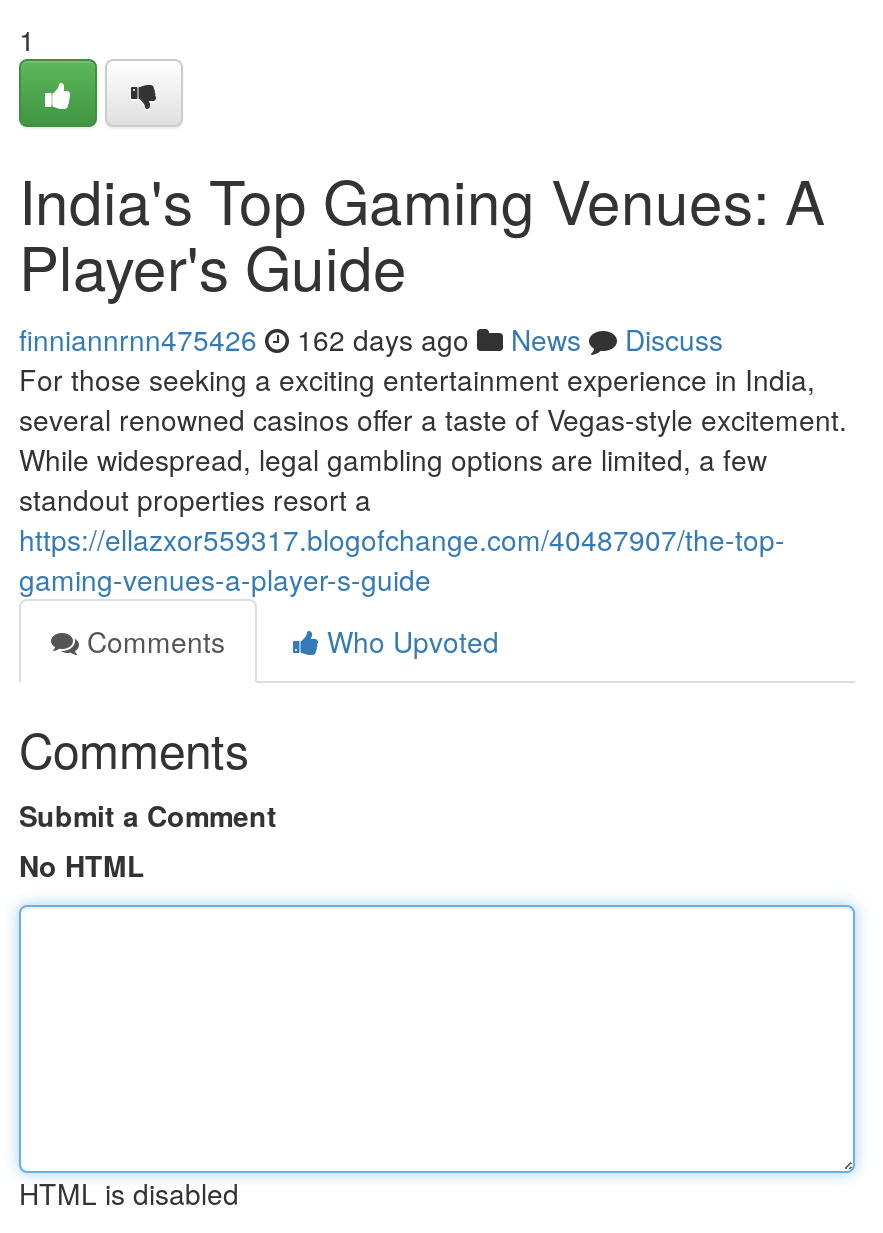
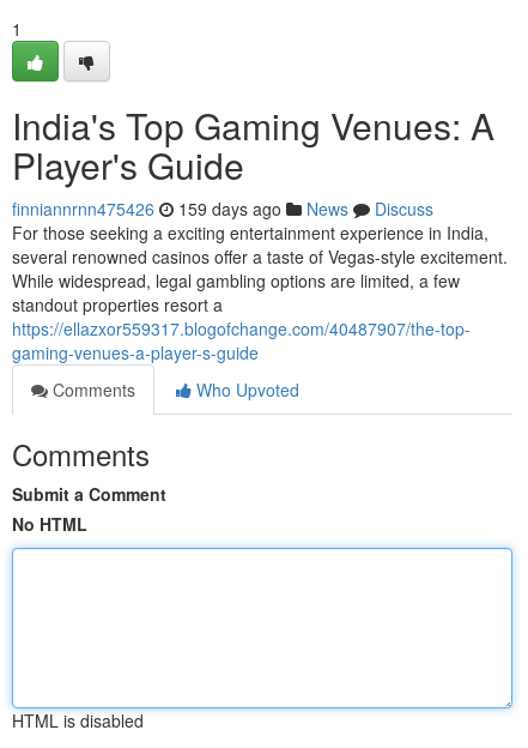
[19,319,723,359] finniannrnn475426 162 days ago News Discuss -> [12,197,433,221] finniannrnn475426 159 days ago News Discuss

